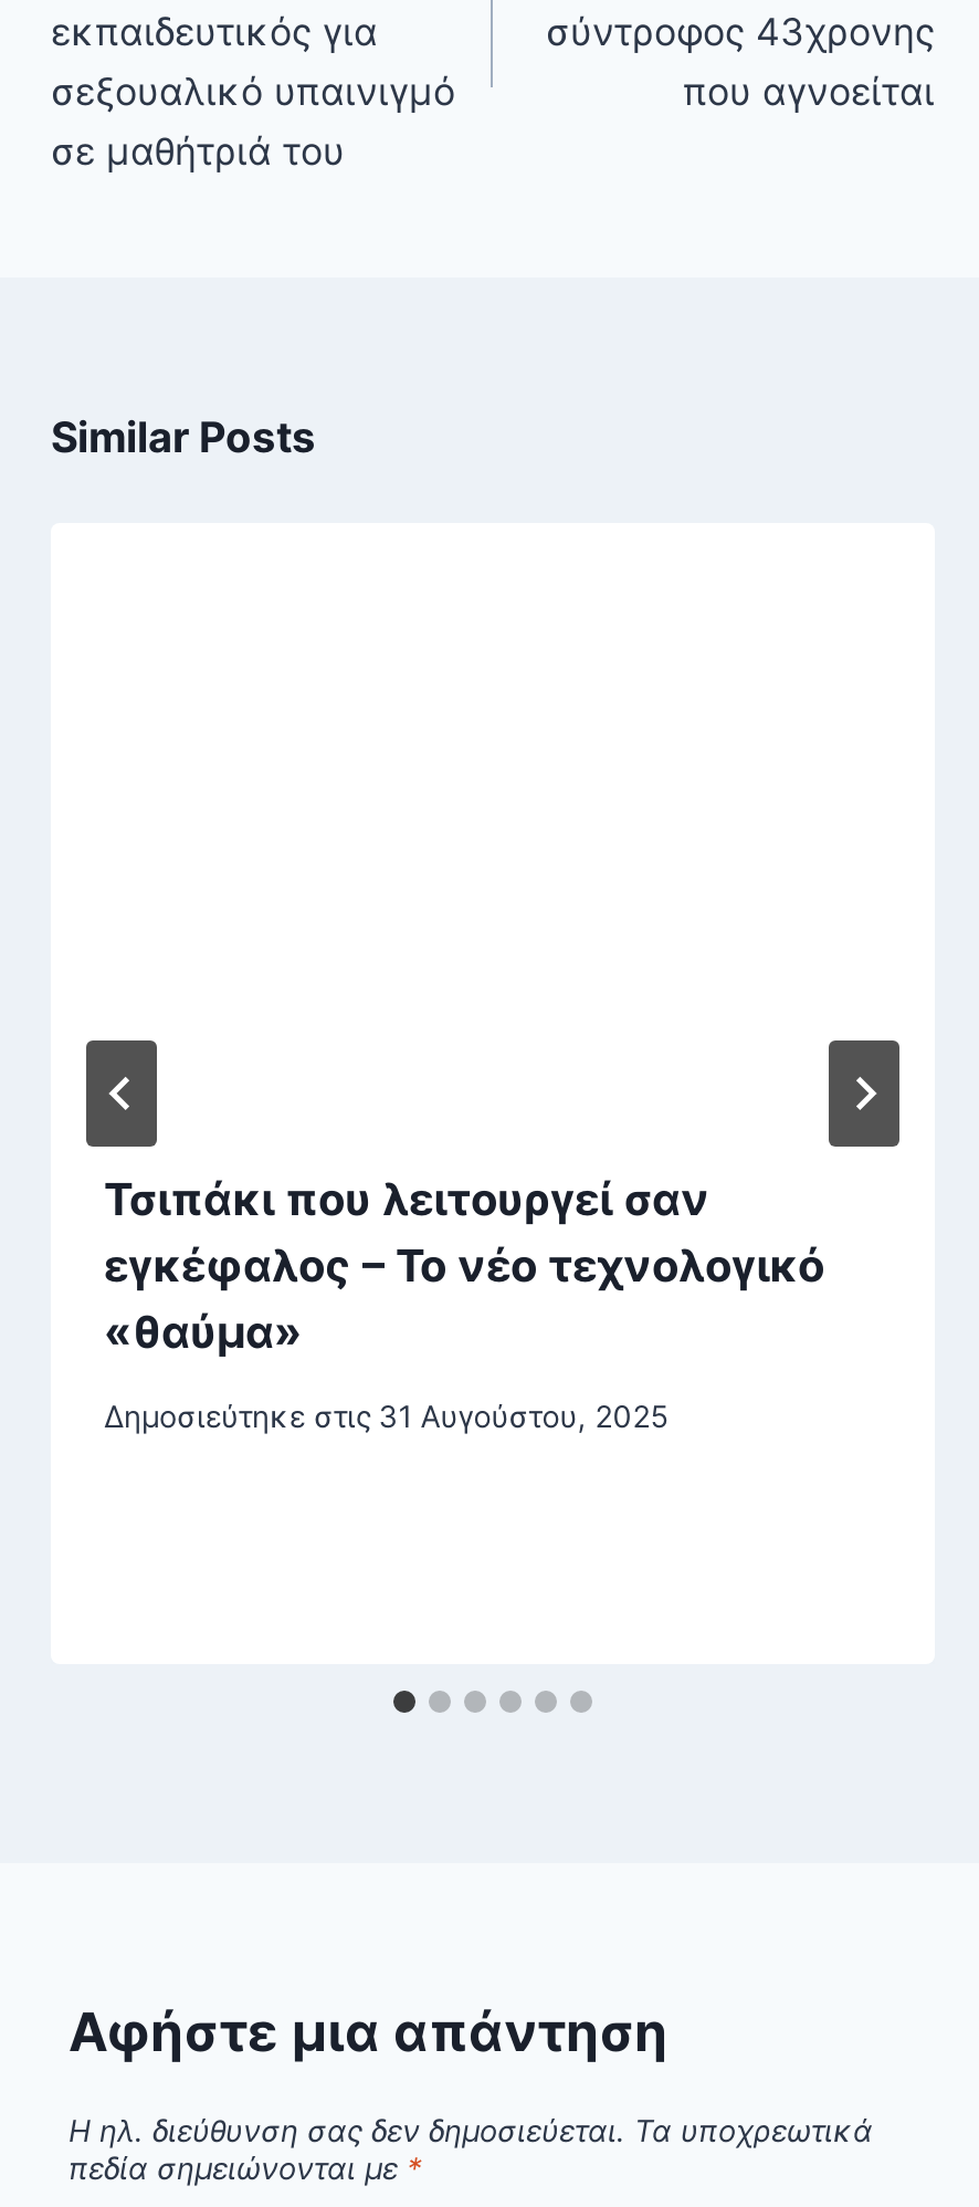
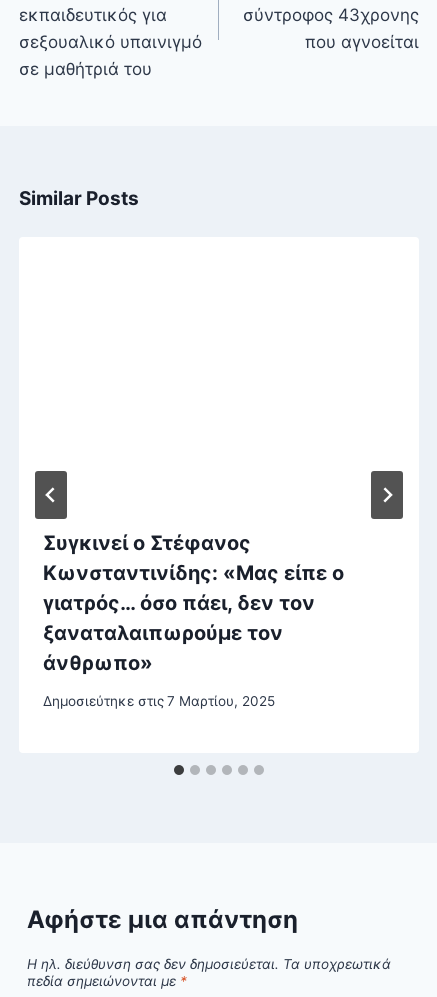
[104,1173,824,1358] Τσιπάκι που λειτουργεί σαν | εγκέφαλος – Το νέο τεχνολογικό | «θαύμα» -> [43,531,344,675] Συγκινεί ο Στέφανος | Κωνσταντινίδης: «Μας είπε ο | γιατρός… όσο πάει, δεν τον | ξαναταλαιπωρούμε τον | άνθρωπο»
[104,1400,668,1435] Δημοσιεύτηκε στις 31 Αυγούστου, 2025 -> [43,693,275,709] Δημοσιεύτηκε στις 7 Μαρτίου, 2025

